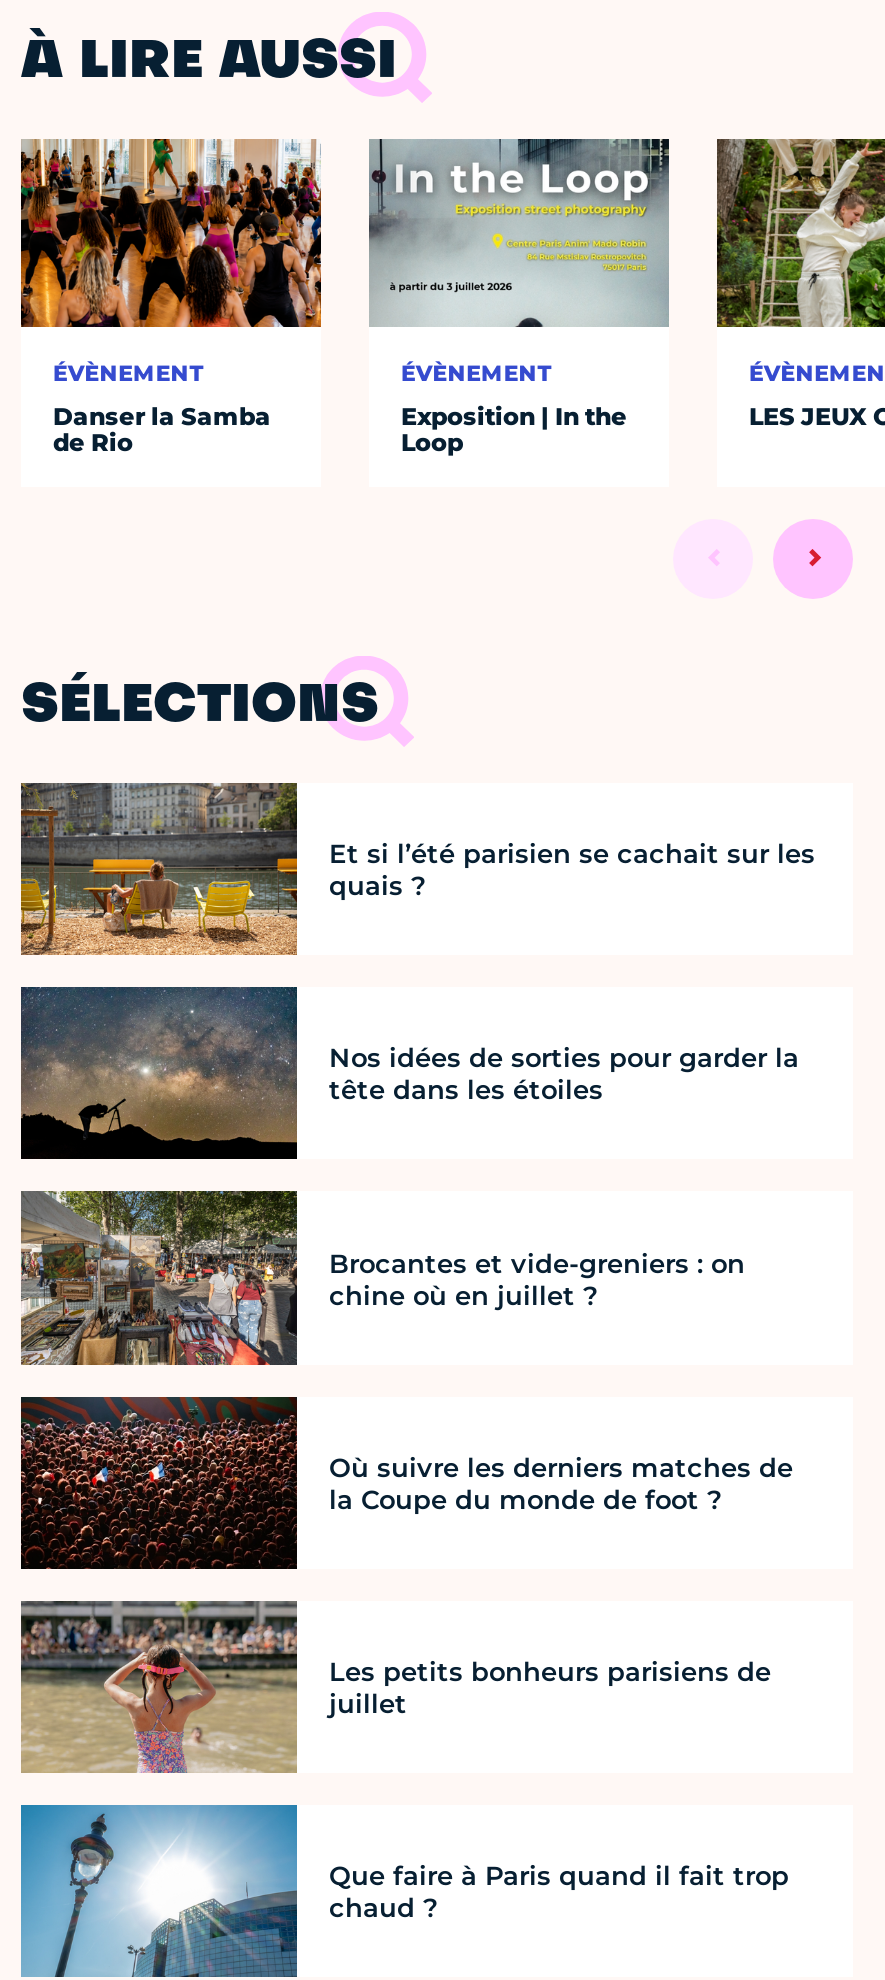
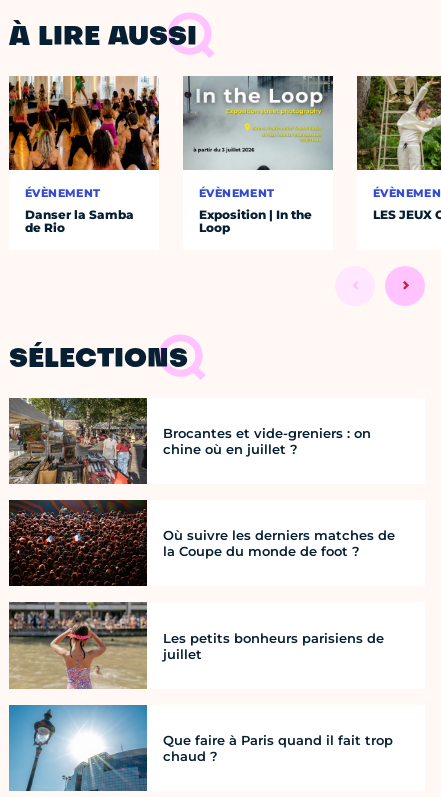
[19,783,815,957] [image] | Et si l’été parisien se cachait sur les | quais ? -> none
[19,985,799,1161] [image] | Nos idées de sorties pour garder la | tête dans les étoiles -> none

